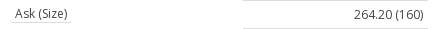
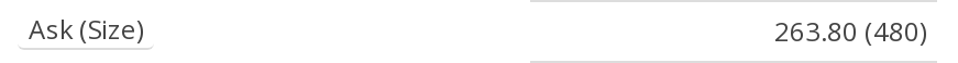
[354,6,423,23] 264.20 (160) -> [774,14,926,51] 263.80 (480)

